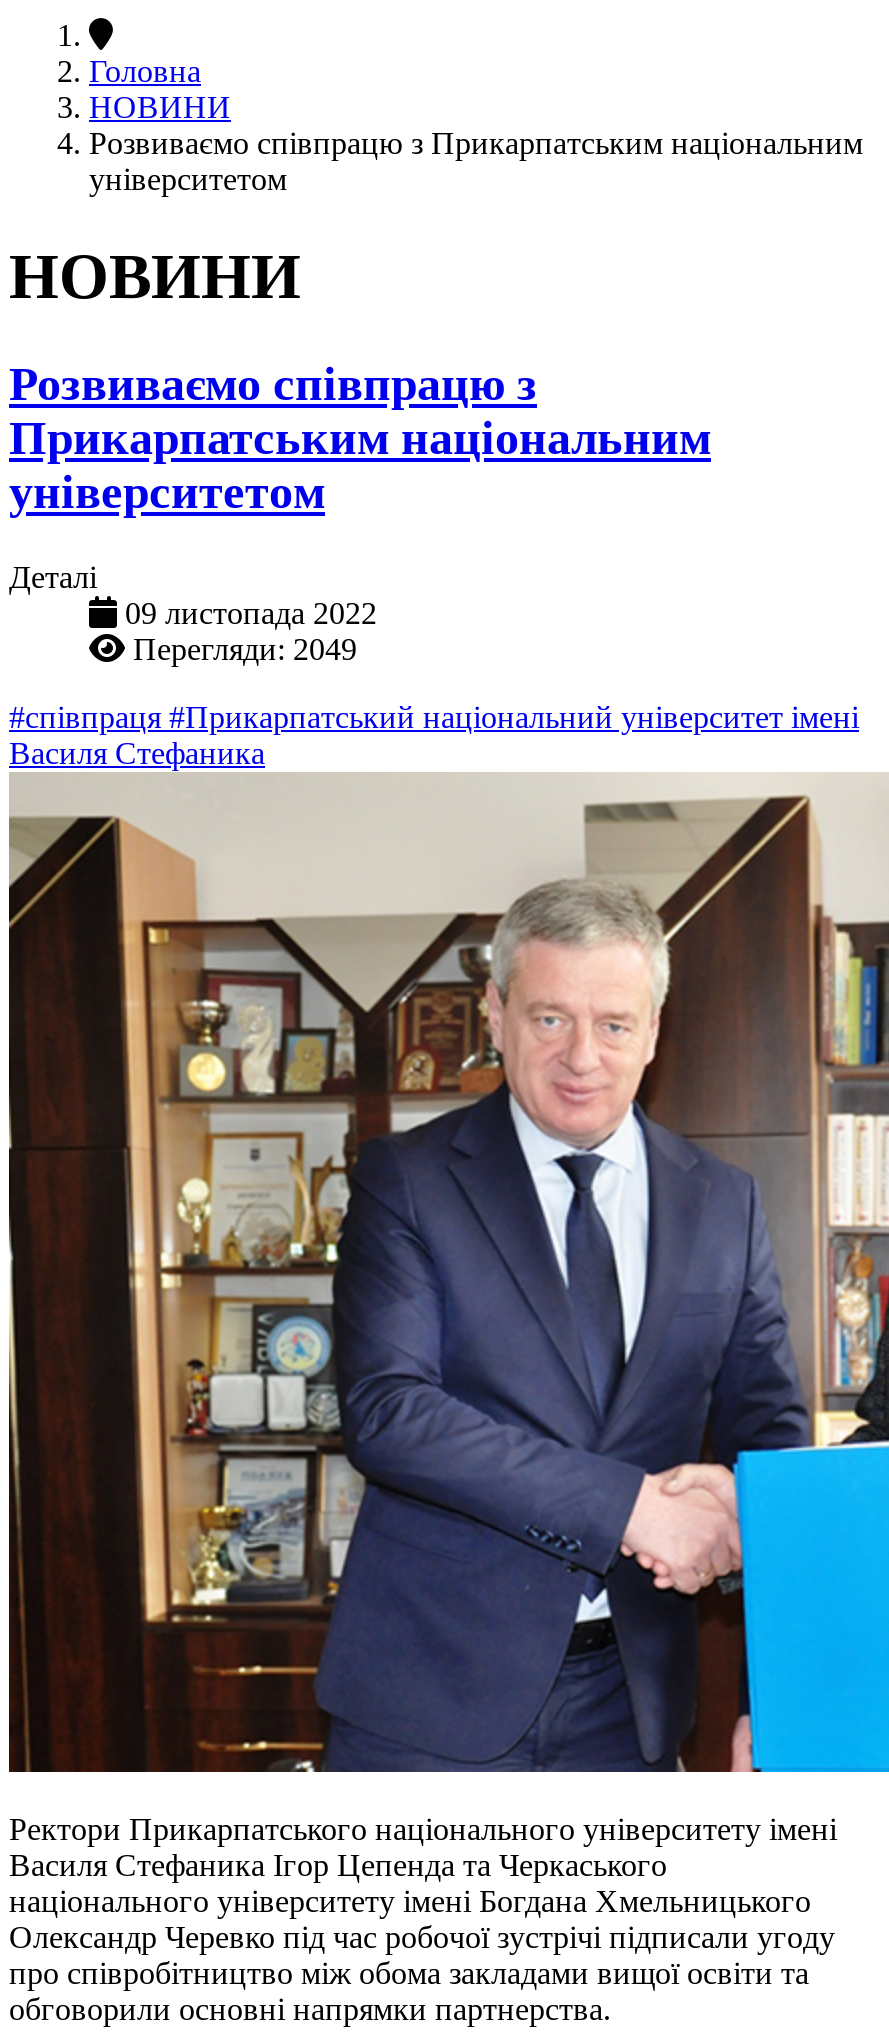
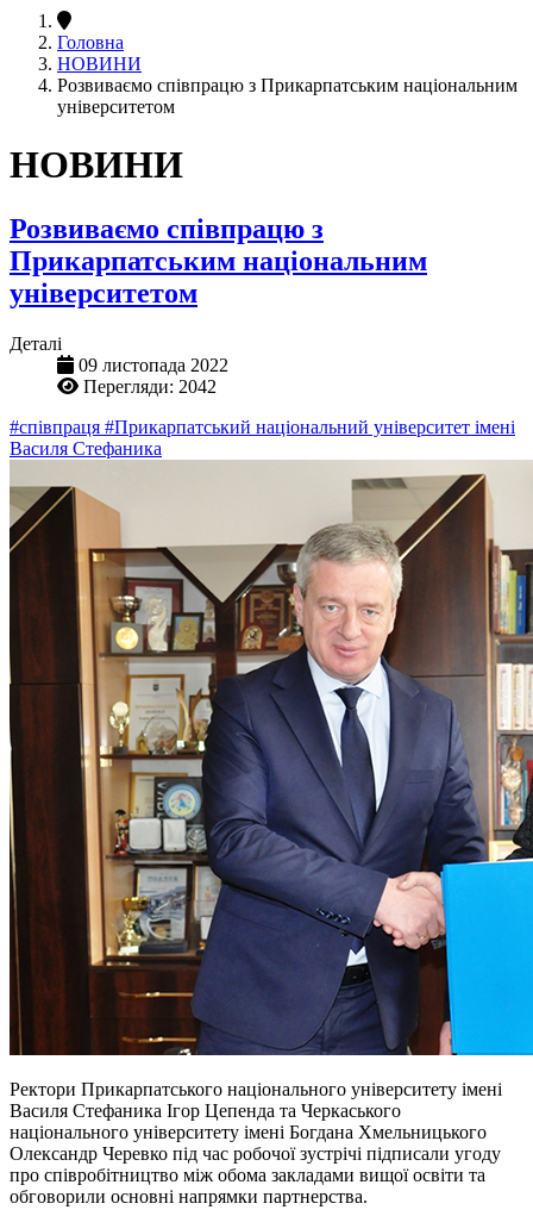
[133,631,357,665] Перегляди: 2049 -> [83,376,217,396] Перегляди: 2042

